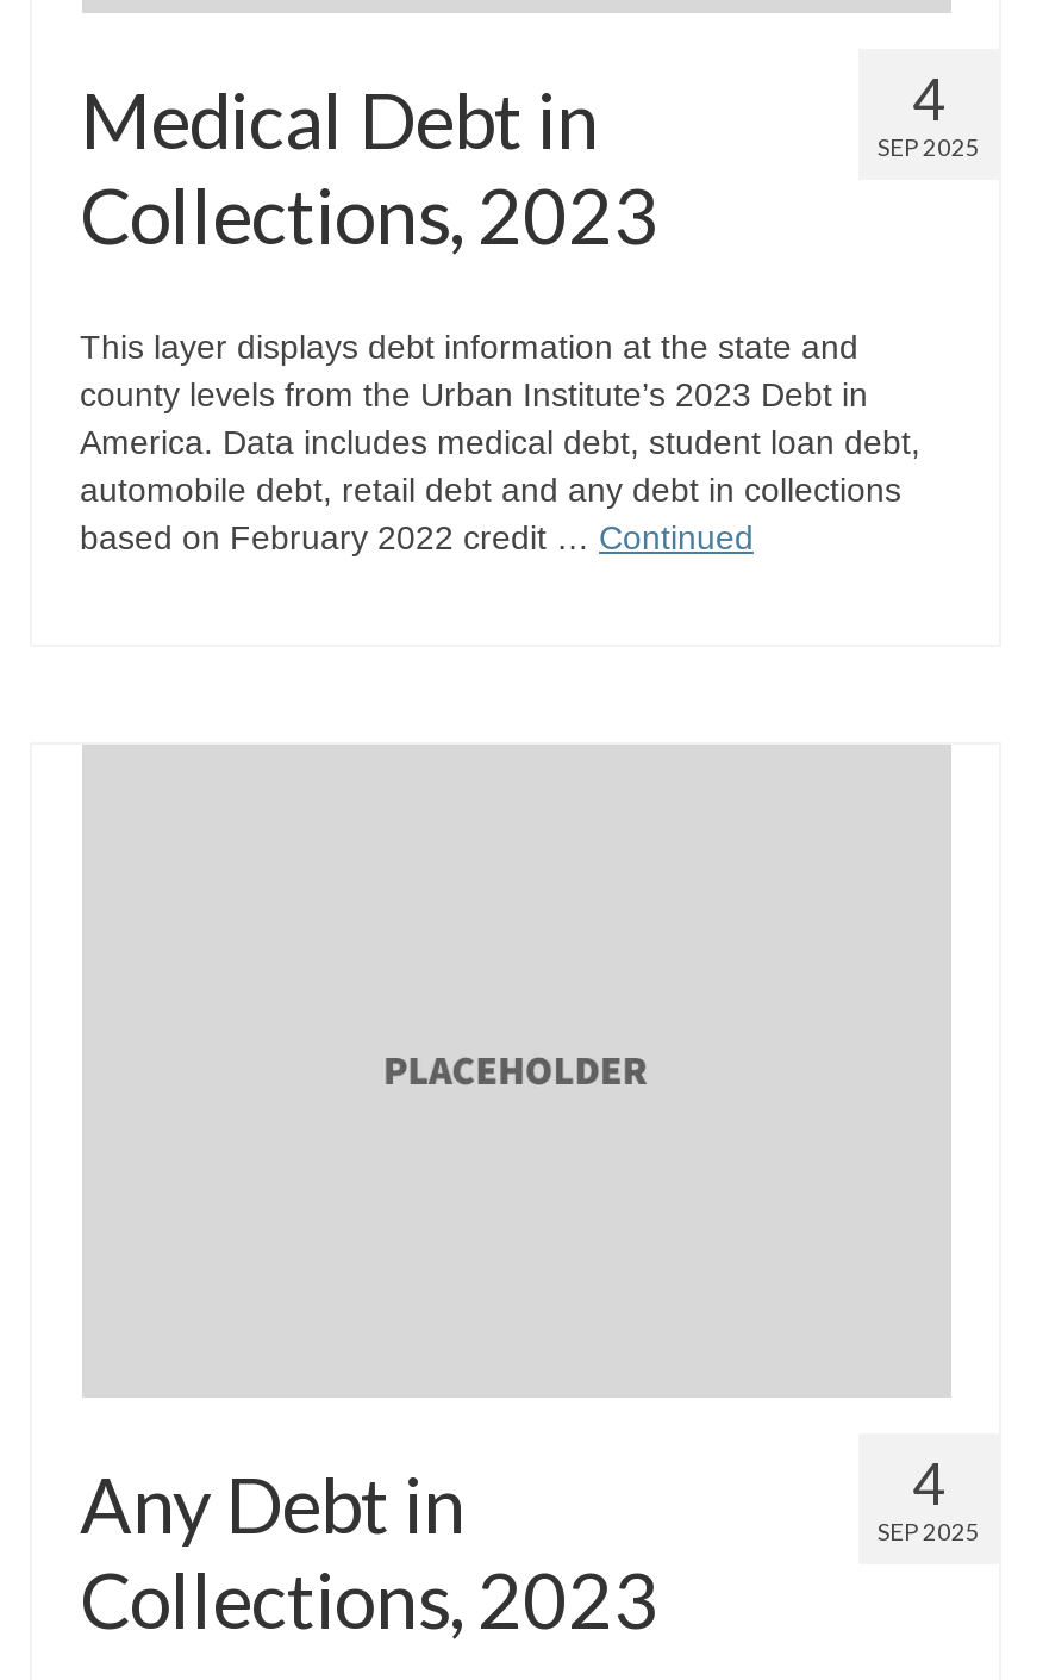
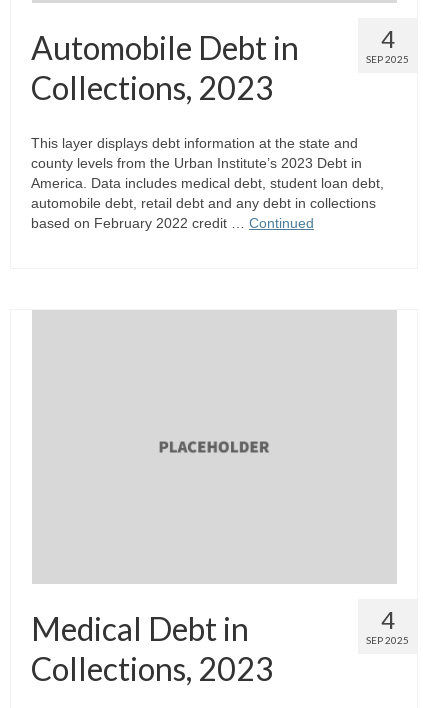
moved [80,72,599,165] -> [31,608,249,647]: Medical Debt in
none -> [31,28,299,67] Automobile Debt in
[80,1456,466,1549] Any Debt in -> none

